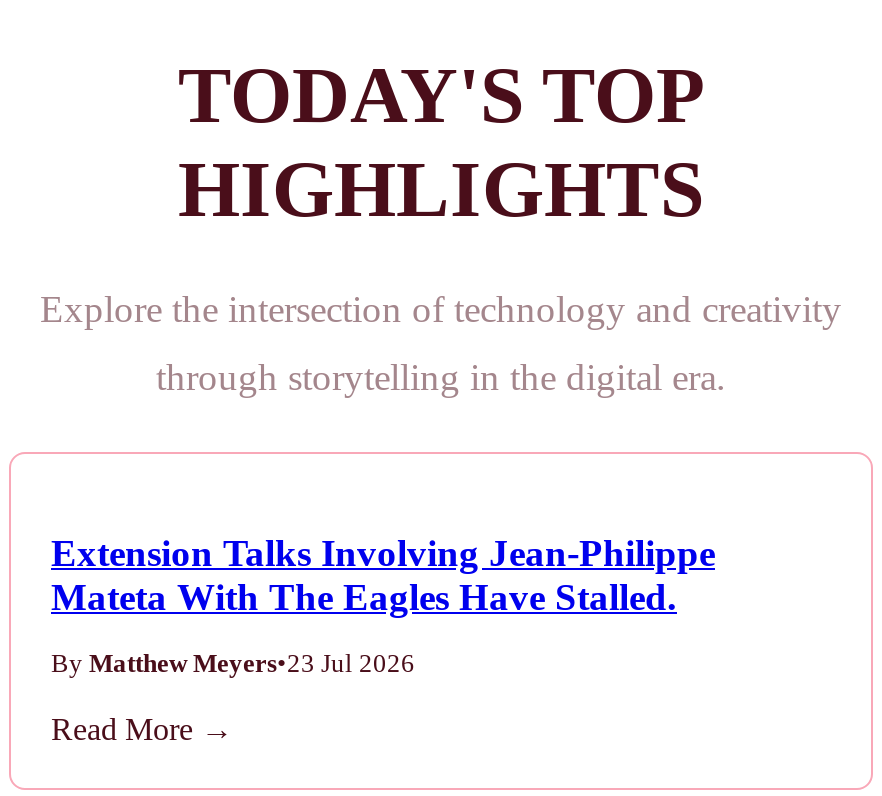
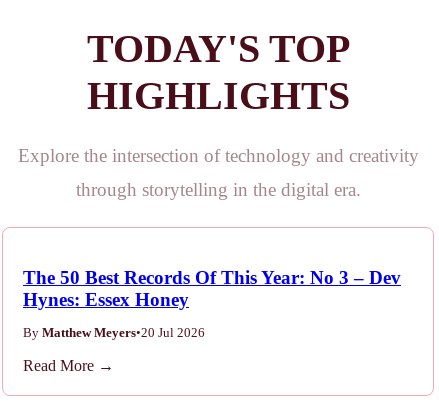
[51,533,715,619] Extension Talks Involving Jean-Philippe | Mateta With The Eagles Have Stalled. -> [23,267,401,310] The 50 Best Records Of This Year: No 3 – Dev | Hynes: Essex Honey
[51,651,415,679] By Matthew Meyers•23 Jul 2026 -> [23,326,205,340] By Matthew Meyers•20 Jul 2026

